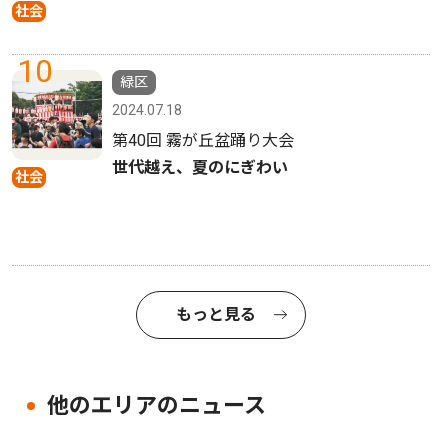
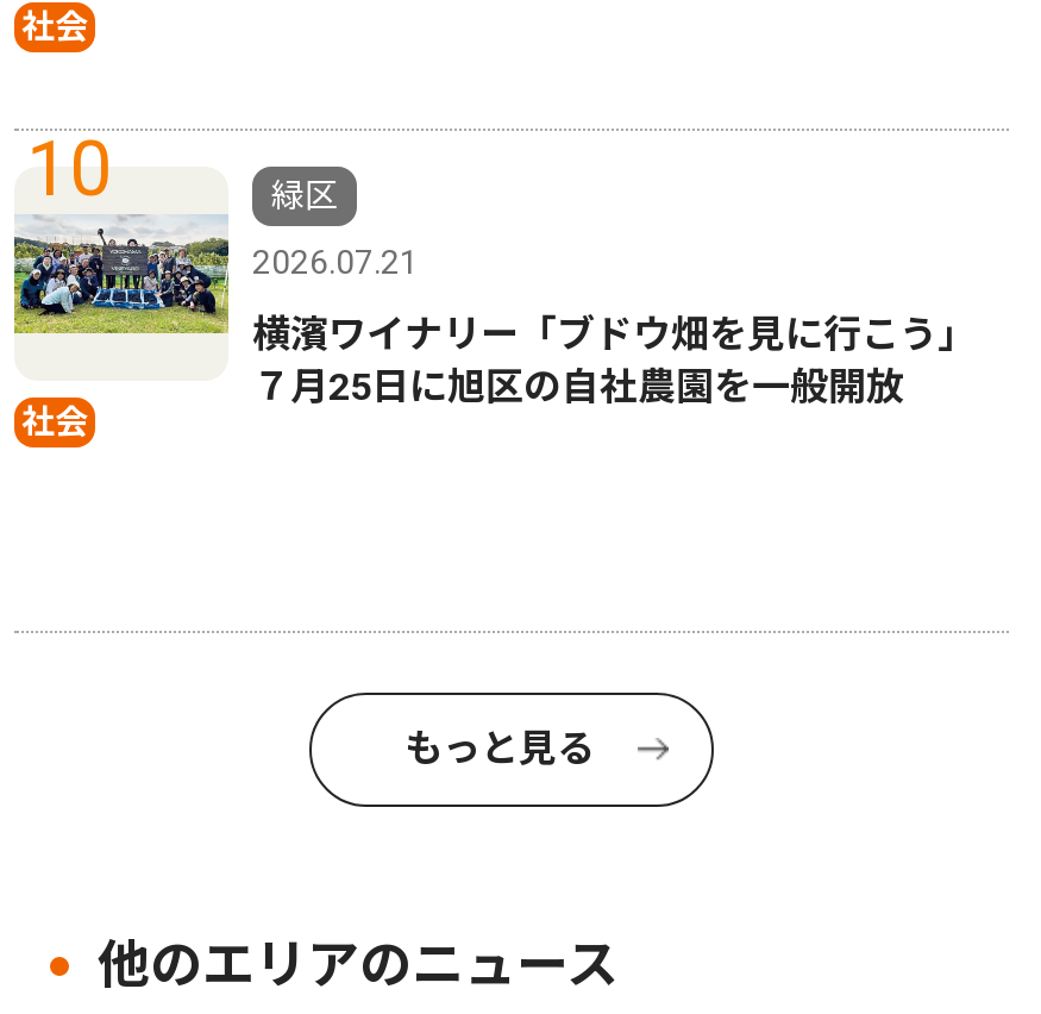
[11,80,182,150] [image] | 2024.07.18 -> [12,193,419,355] [image] | 2026.07.21
[112,131,294,177] 第40回 霧が丘盆踊り大会 | 世代越え、夏のにぎわい -> [252,312,976,409] 横濱ワイナリー「ブドウ畑を見に行こう」 | ７月25日に旭区の自社農園を一般開放

